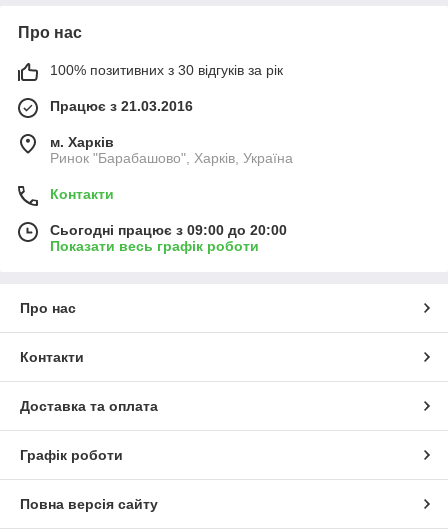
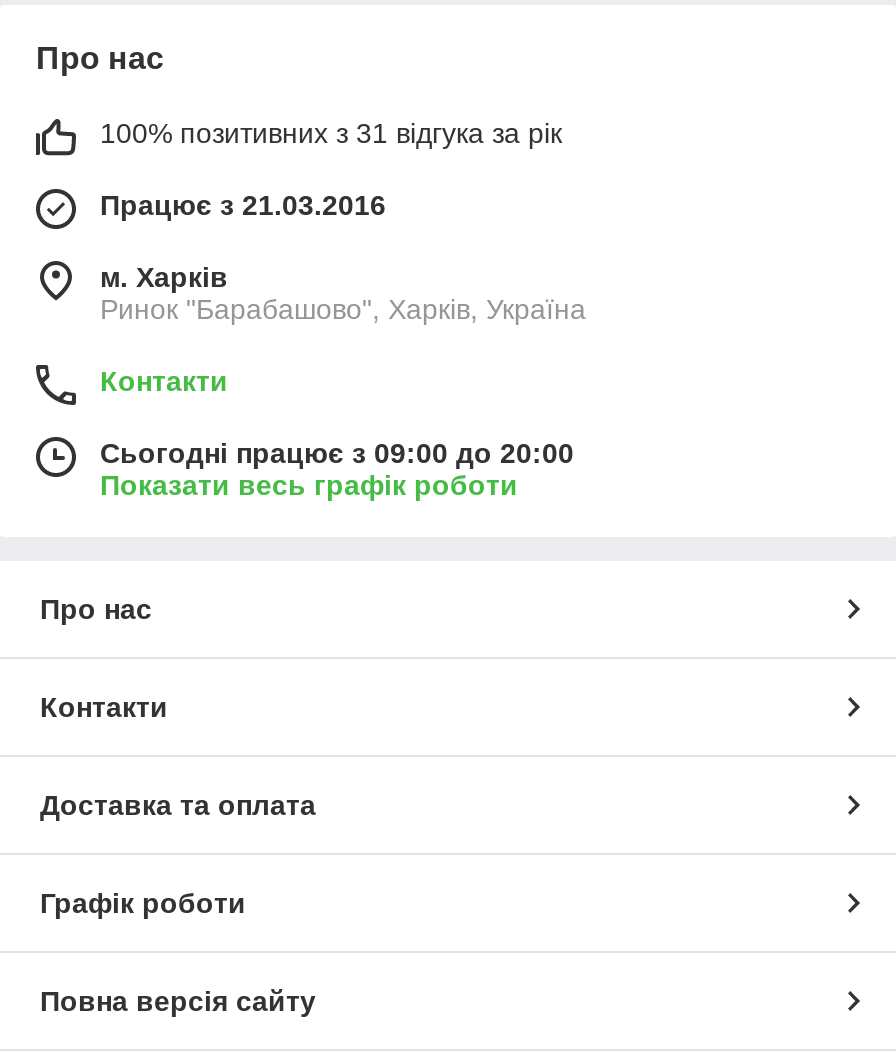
[50,62,283,78] 100% позитивних з 30 відгуків за рік -> [100,118,562,150] 100% позитивних з 31 відгука за рік

